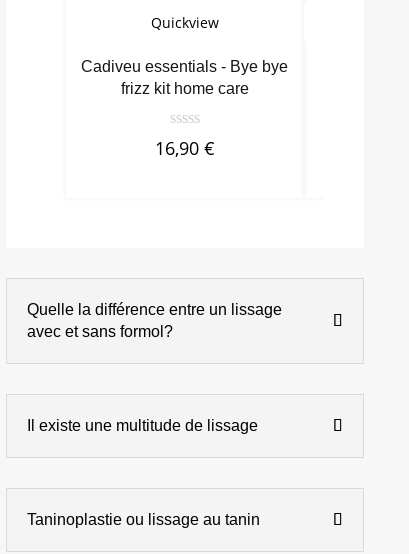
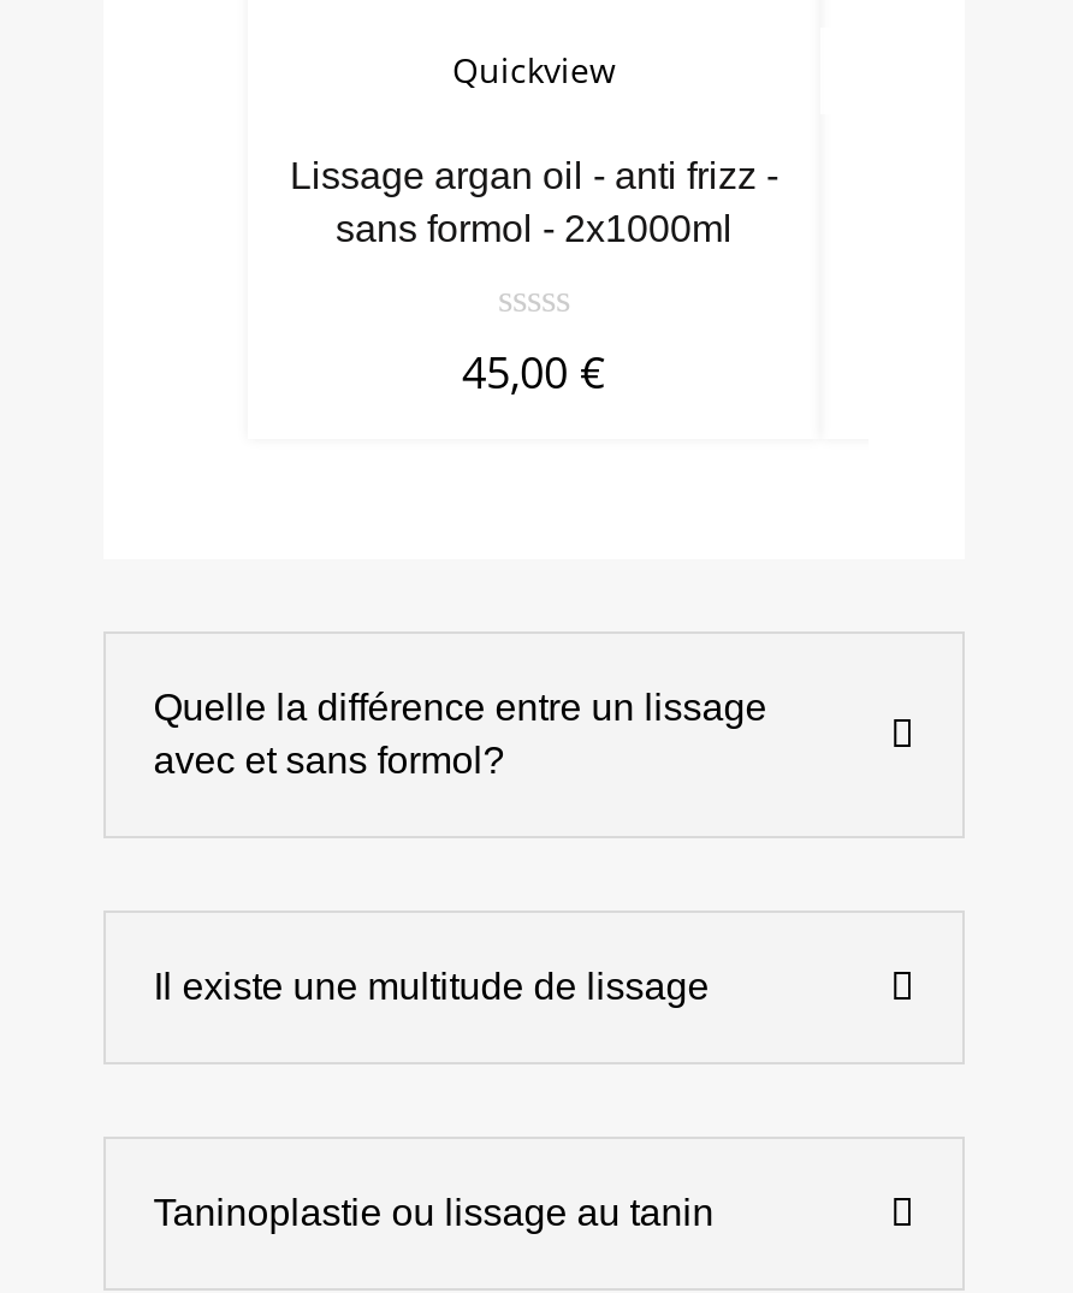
[81,58,288,97] Cadiveu essentials - Bye bye | frizz kit home care -> [290,156,778,250] Lissage argan oil - anti frizz - | sans formol - 2x1000ml
[155,136,215,160] 16,90 € -> [462,344,606,401] 45,00 €

